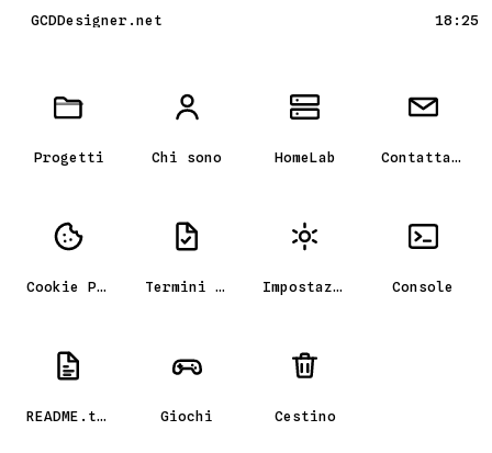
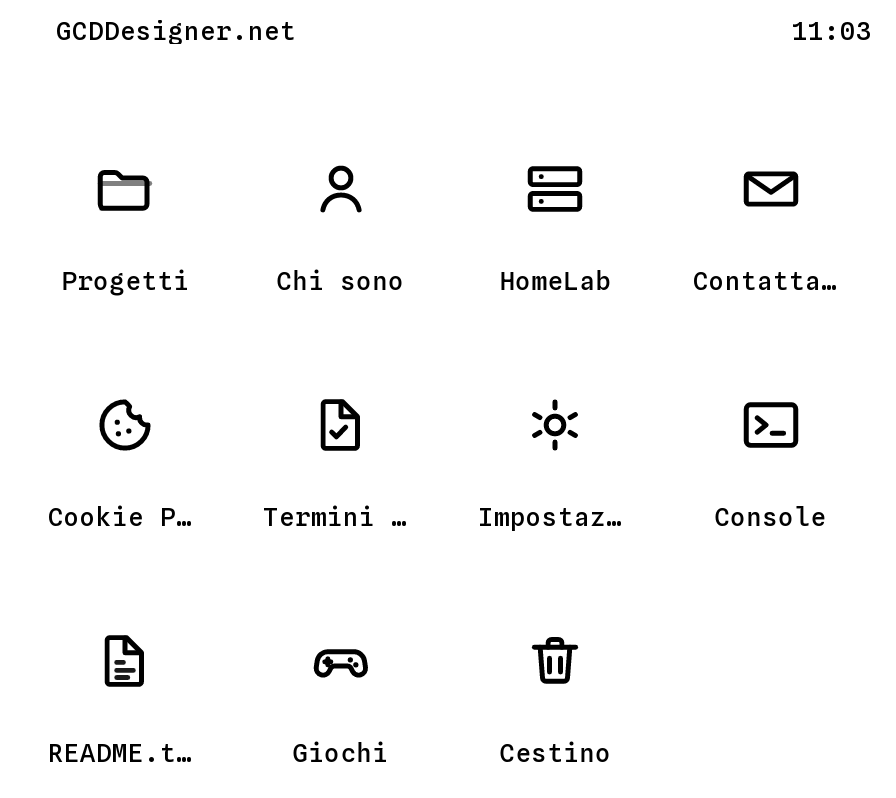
[435,12,479,29] 18:25 -> [792,16,872,46] 11:03

